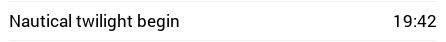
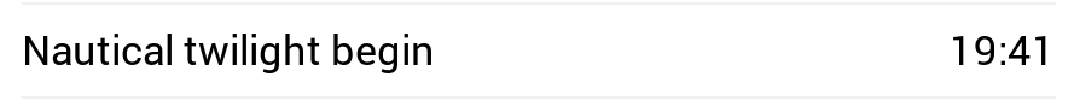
[393,9,437,32] 19:42 -> [950,22,1056,77] 19:41

